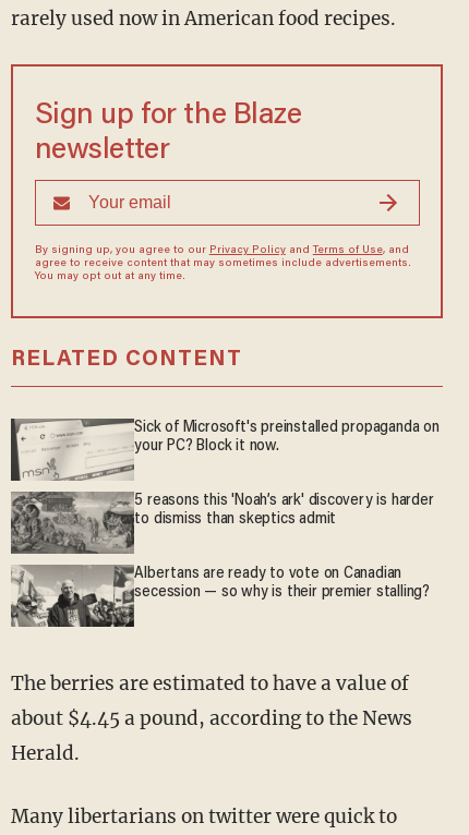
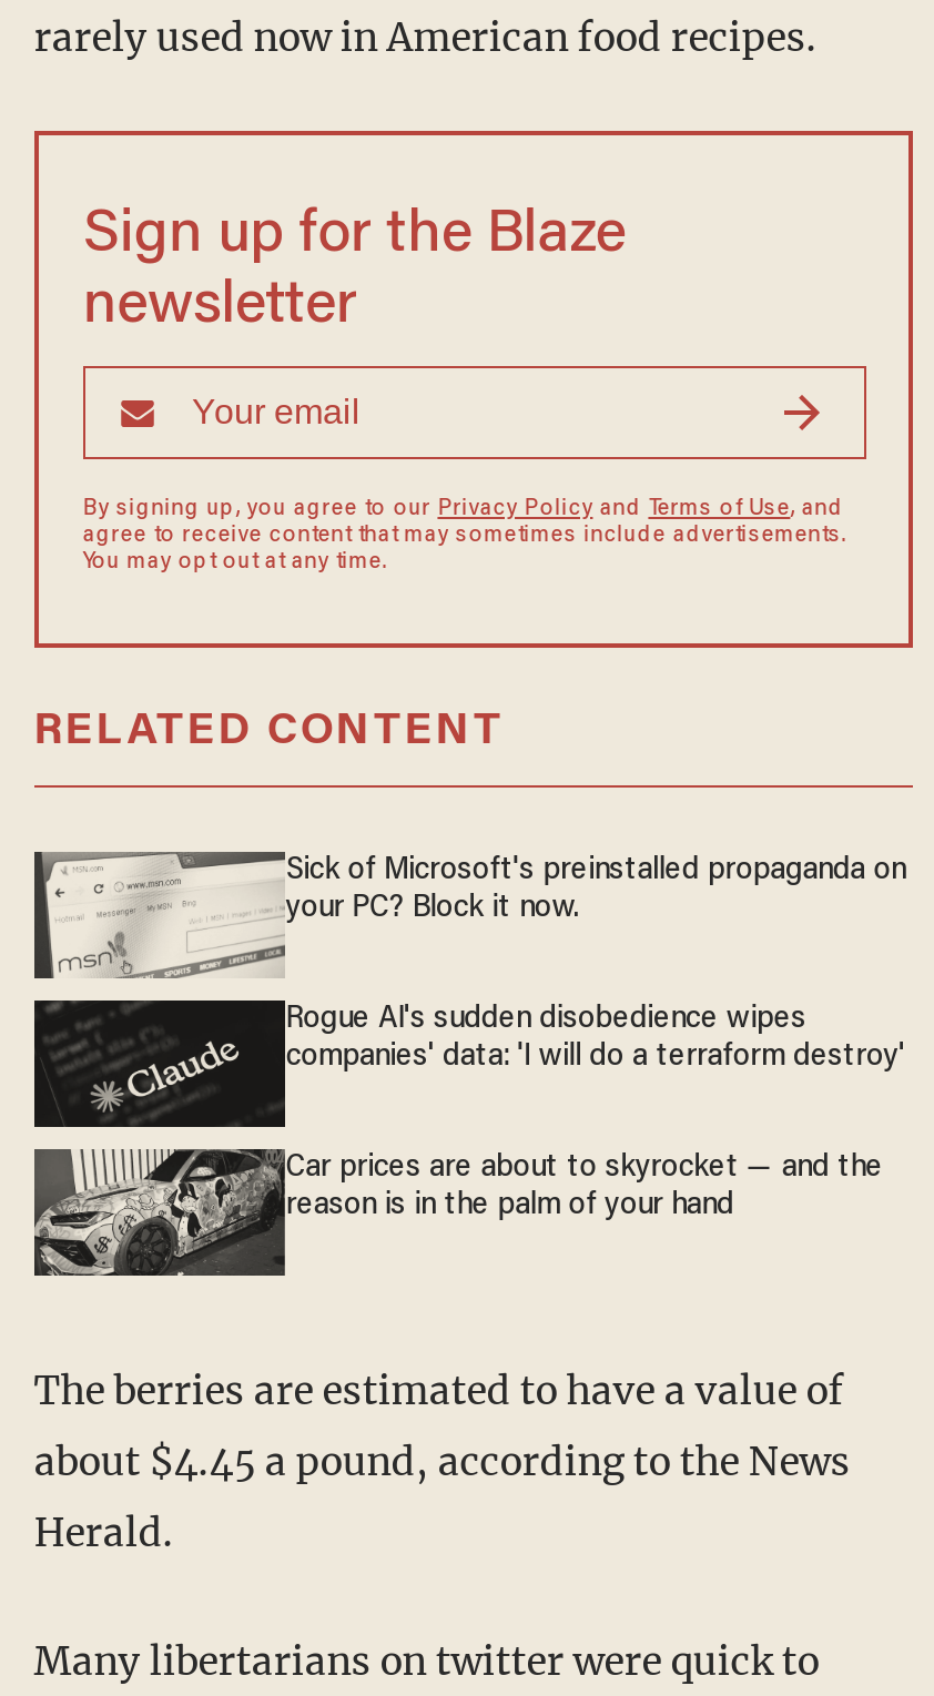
[10,491,434,555] [image] | 5 reasons this 'Noah’s ark' discovery is harder | to dismiss than skeptics admit -> [34,1001,905,1127] [image] | Rogue AI's sudden disobedience wipes | companies' data: 'I will do a terraform destroy'
[10,565,430,628] [image] | Albertans are ready to vote on Canadian | secession — so why is their premier stalling? -> [32,1149,883,1278] [image] | Car prices are about to skyrocket — and the | reason is in the palm of your hand

